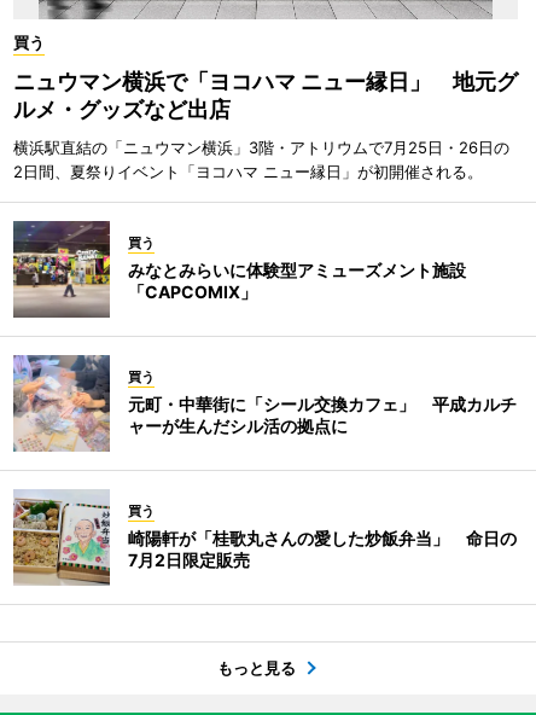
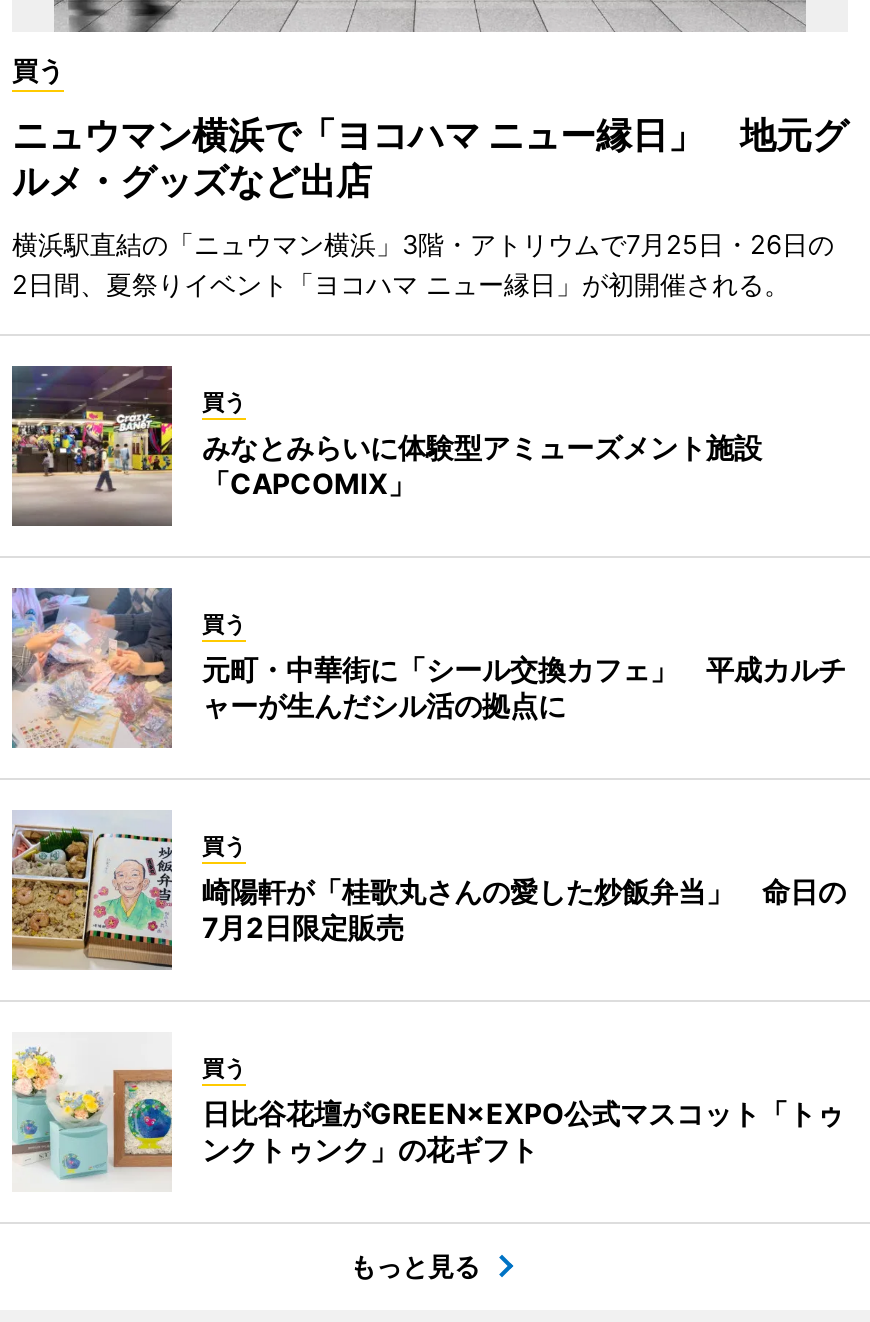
none -> [10,1046,844,1190] [image] | 買う | 日比谷花壇がGREEN×EXPO公式マスコット「トゥ | ンクトゥンク」の花ギフト

